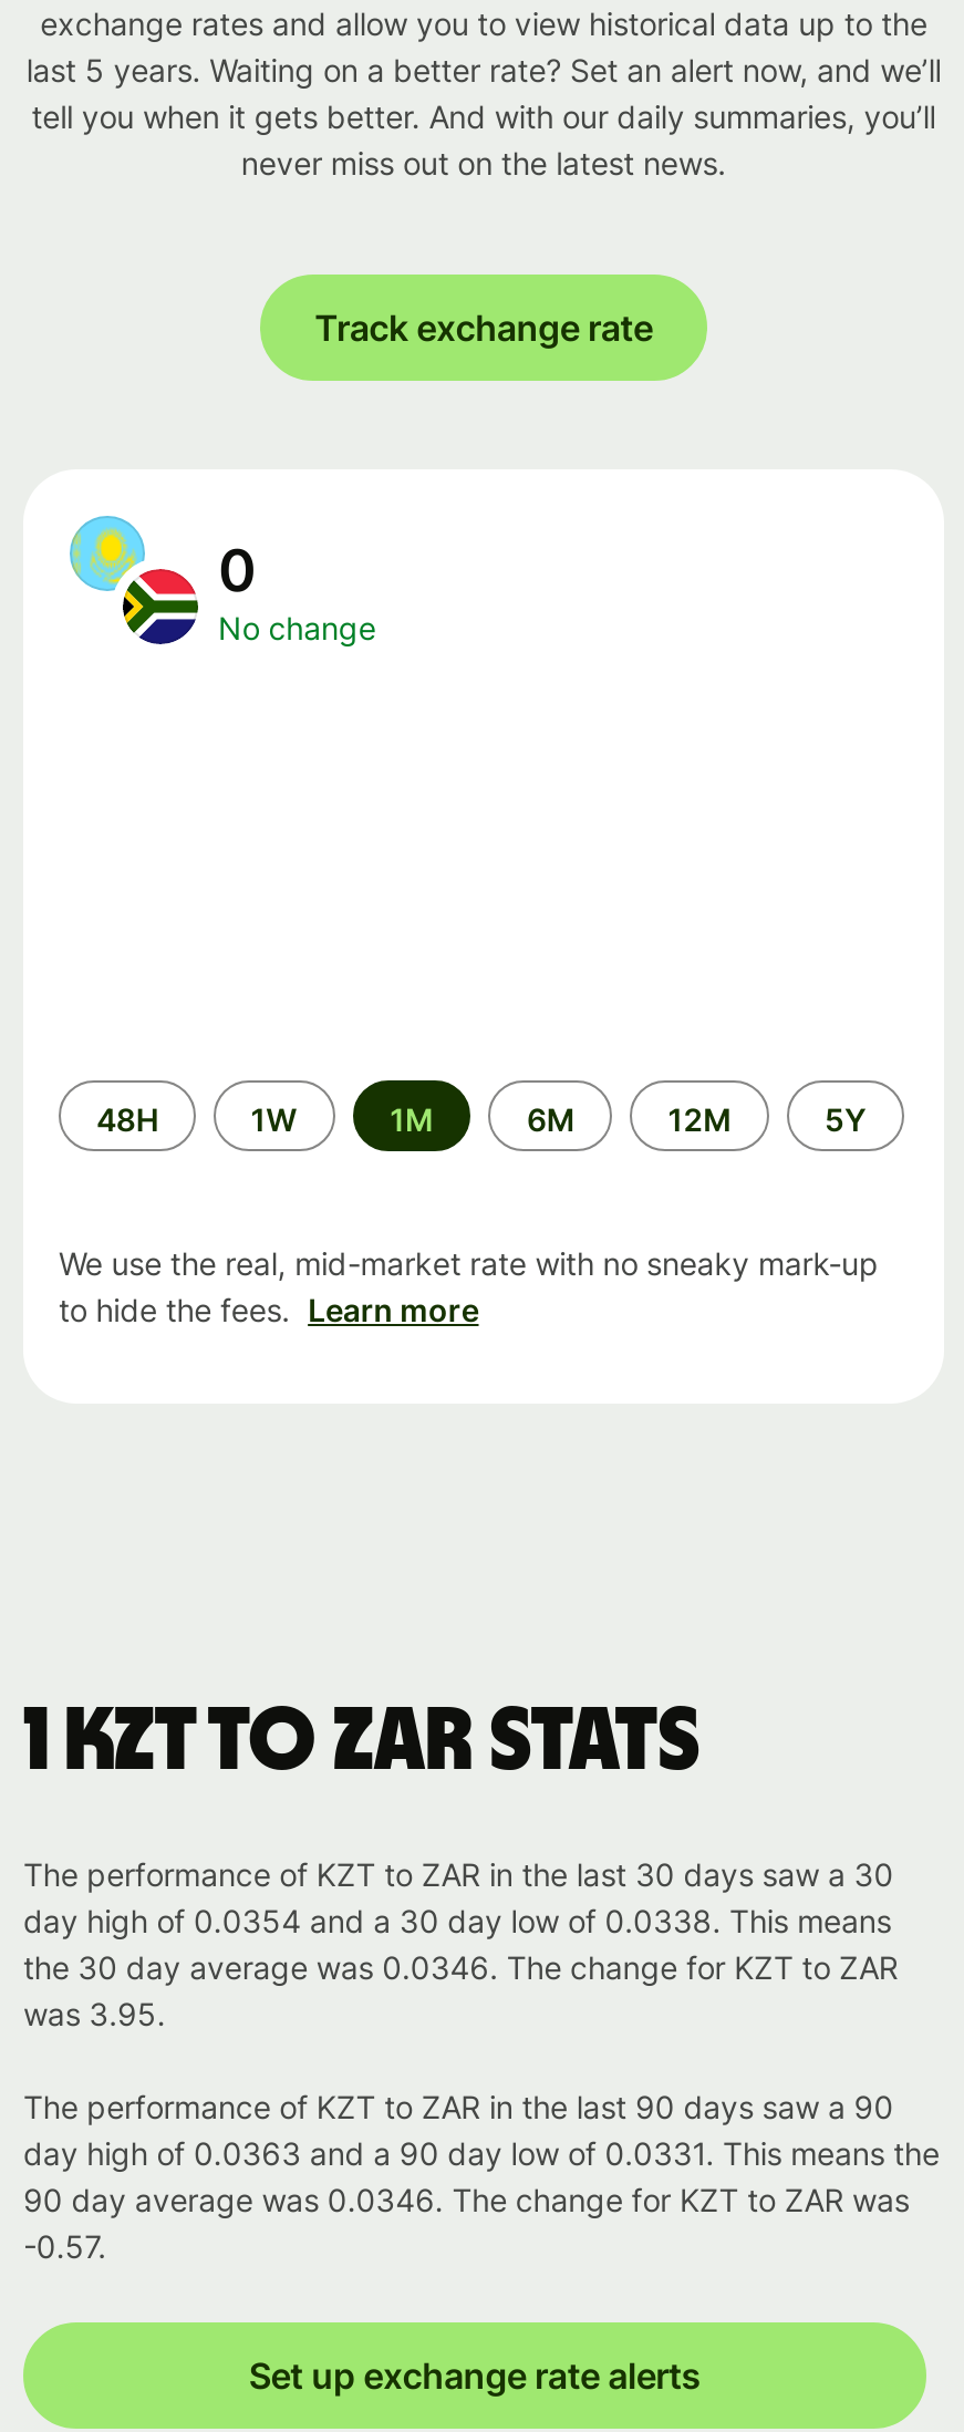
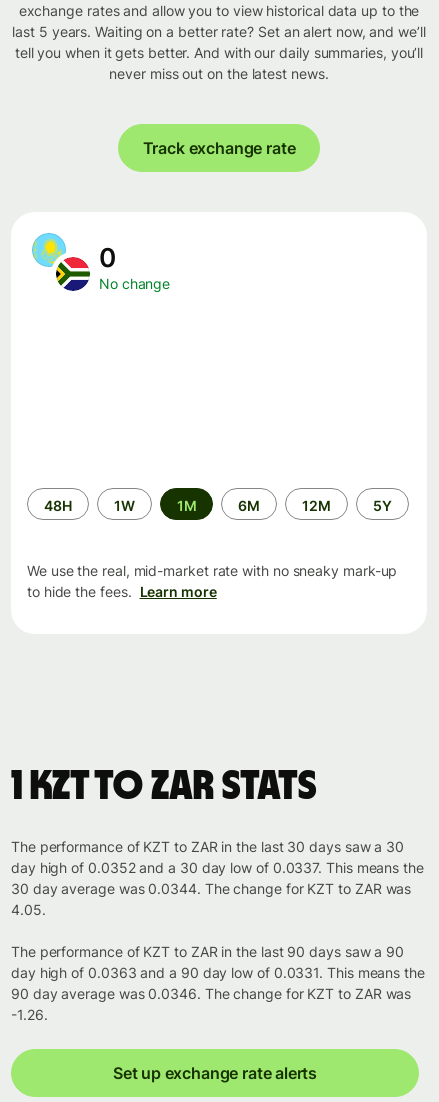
[23,1902,898,2033] day high of 0.0354 and a 30 day low of 0.0338. This means | the 30 day average was 0.0346. The change for KZT to ZAR | was 3.95. -> [11,859,424,918] day high of 0.0352 and a 30 day low of 0.0337. This means the | 30 day average was 0.0344. The change for KZT to ZAR was | 4.05.
[23,2227,106,2265] -0.57. -> [11,1006,47,1023] -1.26.

